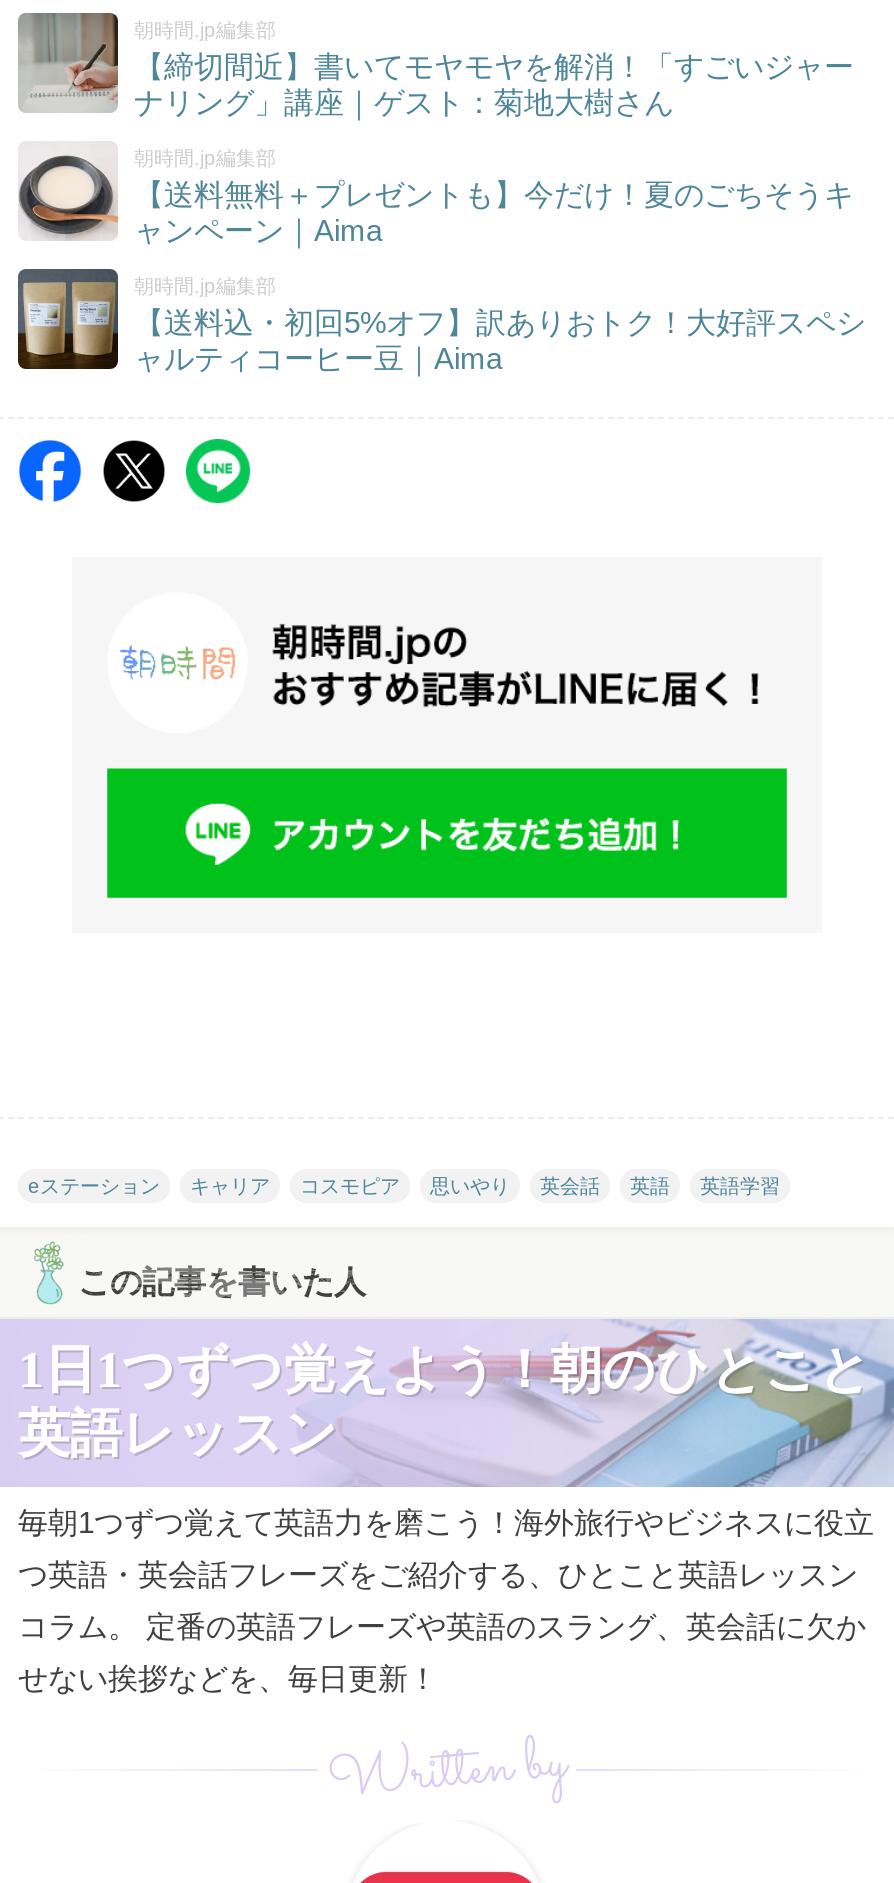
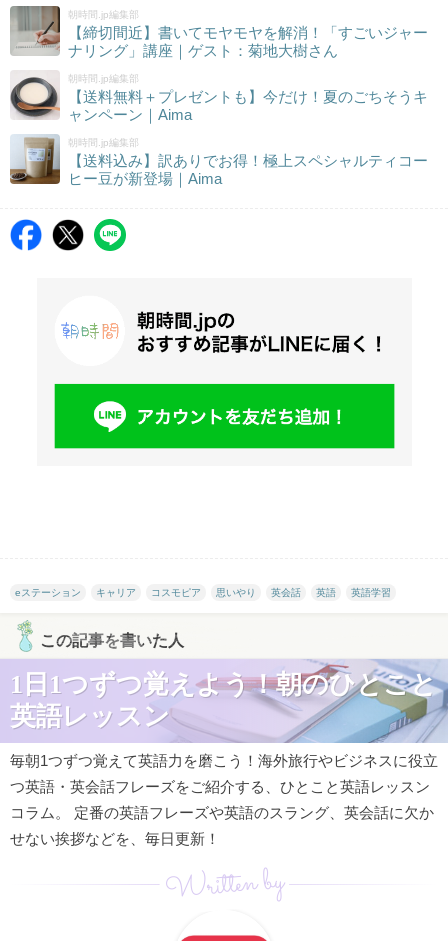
[16,267,866,375] [image] | 【送料込・初回5%オフ】訳ありおトク！大好評スペシ | ャルティコーヒー豆｜Aima -> [9,134,428,187] [image] | 【送料込み】訳ありでお得！極上スペシャルティコー | ヒー豆が新登場｜Aima

